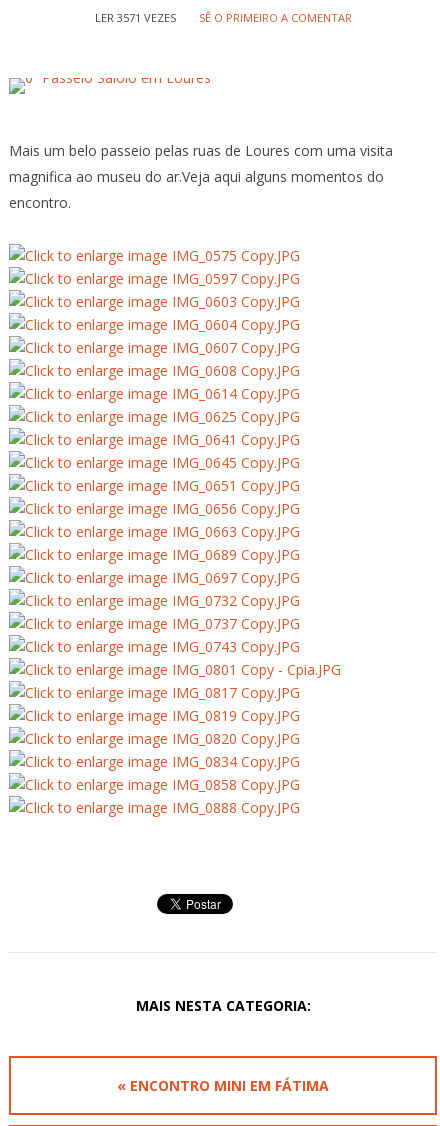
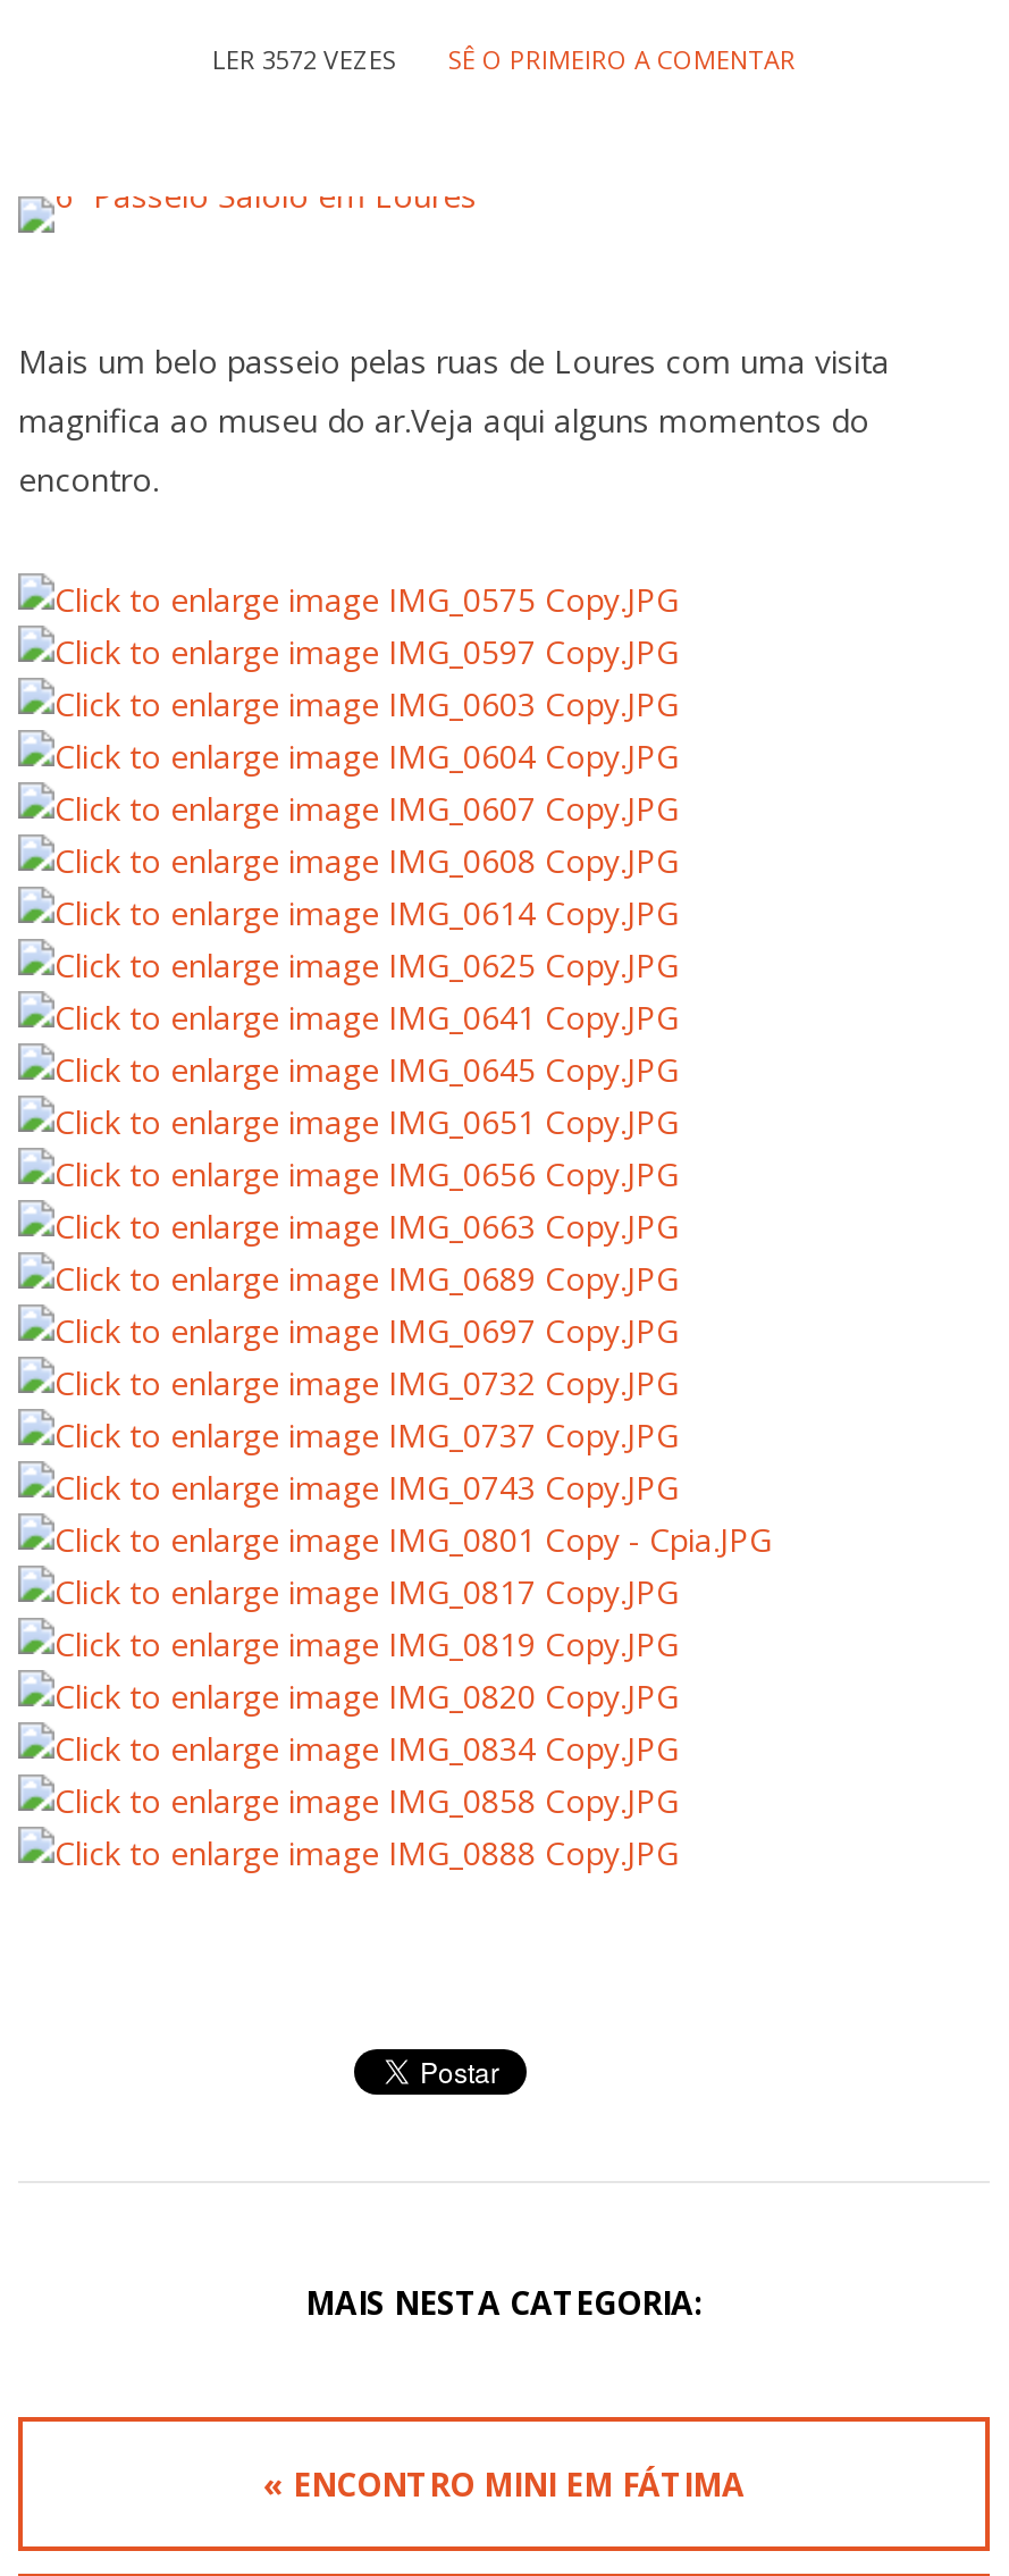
[94,10,351,25] LER 3571 VEZES SÊ O PRIMEIRO A COMENTAR -> [212,42,796,76] LER 3572 VEZES SÊ O PRIMEIRO A COMENTAR

